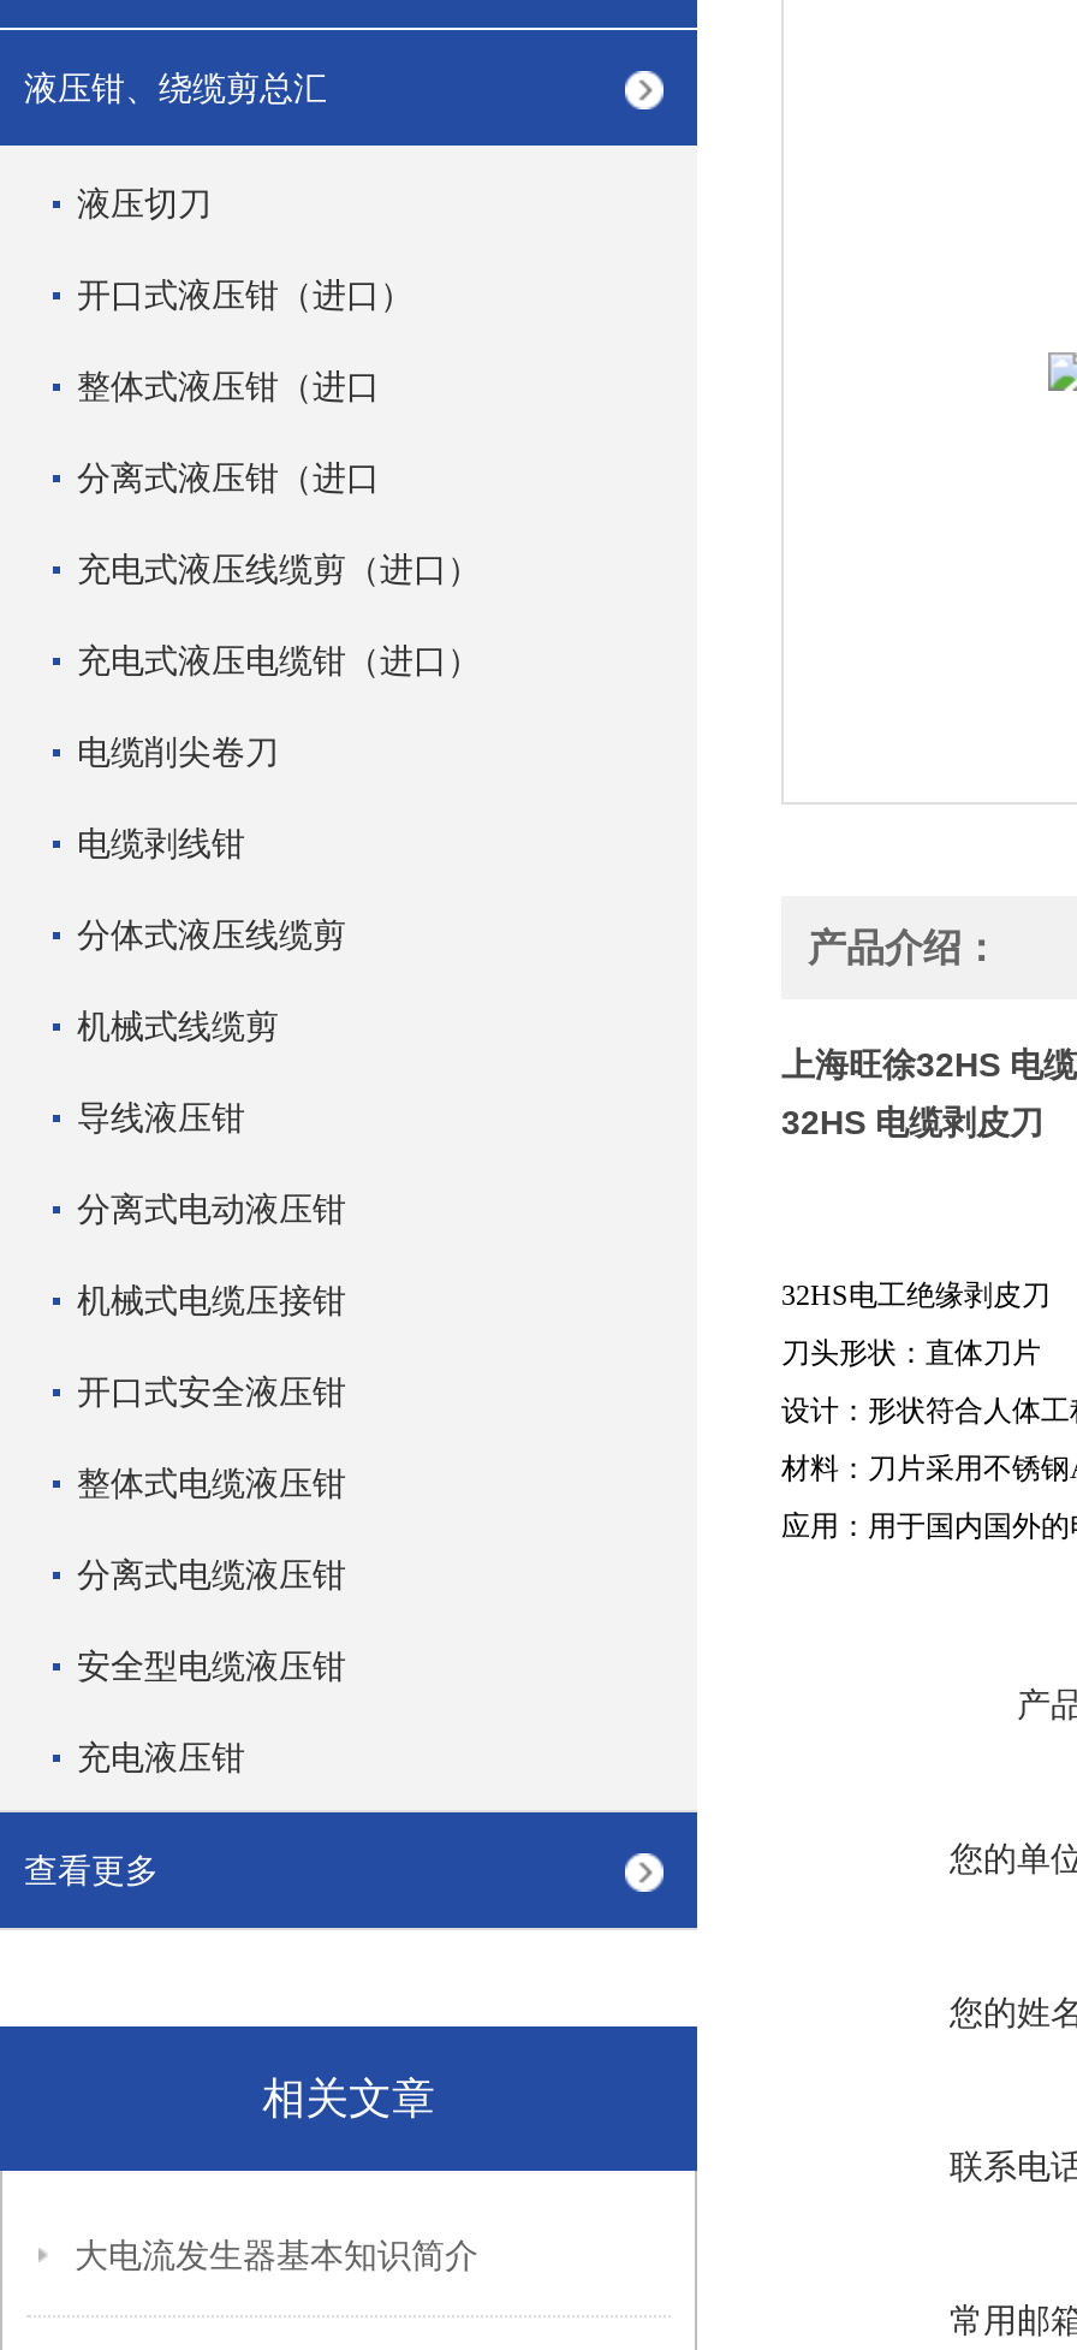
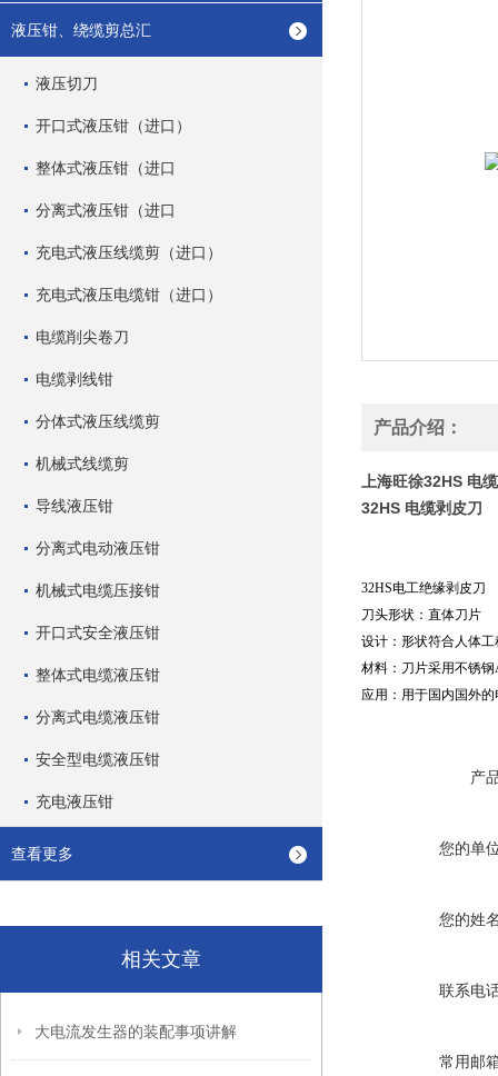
[75,2236,478,2274] 大电流发生器基本知识简介 -> [34,1023,237,1040] 大电流发生器的装配事项讲解

